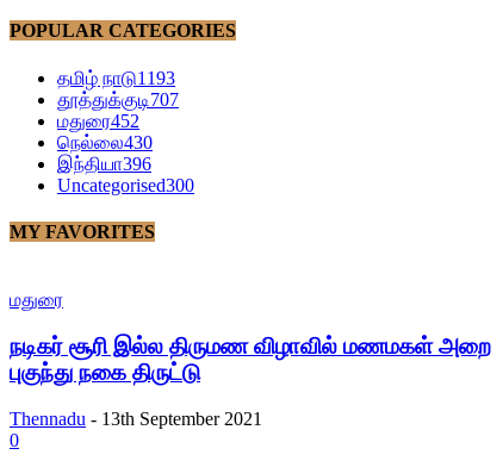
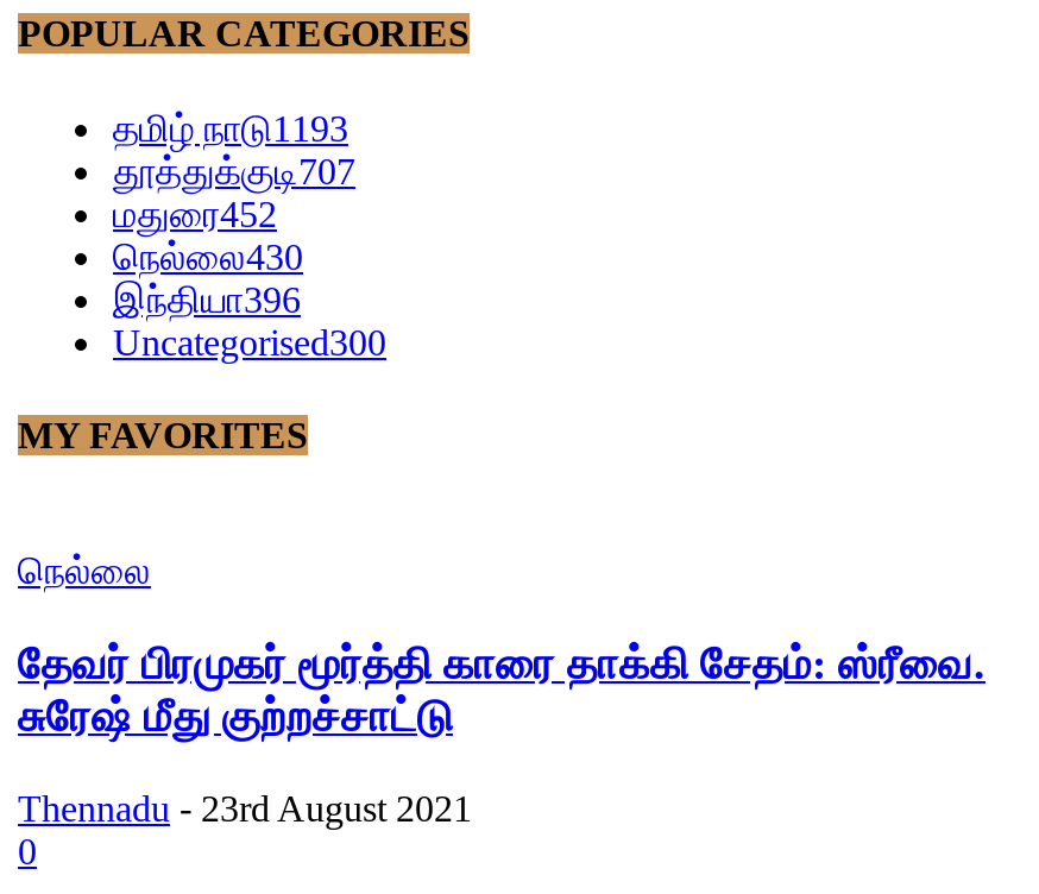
[10,290,63,310] மதுரை -> [18,551,151,591] நெல்லை
[10,333,491,385] நடிகர் சூரி இல்ல திருமண விழாவில் மணமகள் அறை | புகுந்து நகை திருட்டு -> [18,638,986,740] தேவர் பிரமுகர் மூர்த்தி காரை தாக்கி சேதம்: ஸ்ரீவை. | சுரேஷ் மீது குற்றச்சாட்டு
[10,408,262,428] Thennadu - 13th September 2021 -> [18,787,472,828] Thennadu - 23rd August 2021

